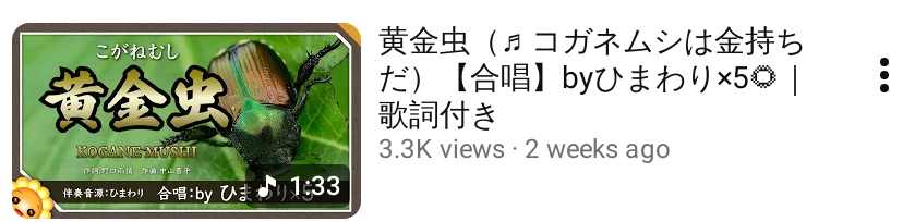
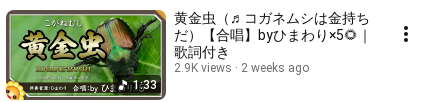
[378,133,671,163] 3.3K views 2 weeks ago -> [174,60,309,74] 2.9K views 2 weeks ago

